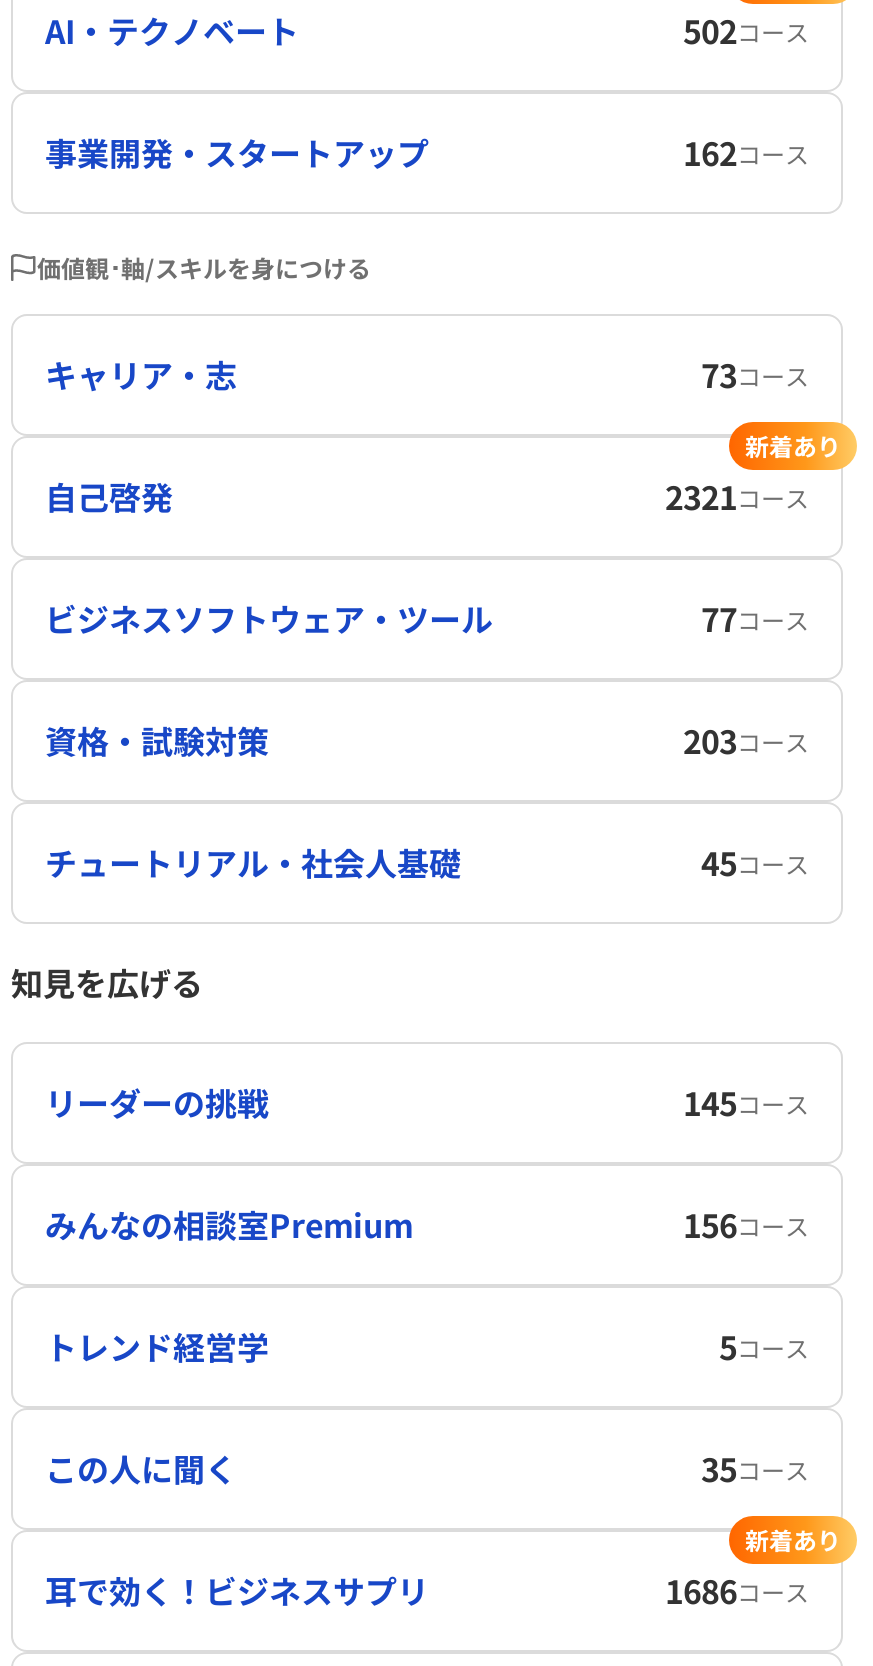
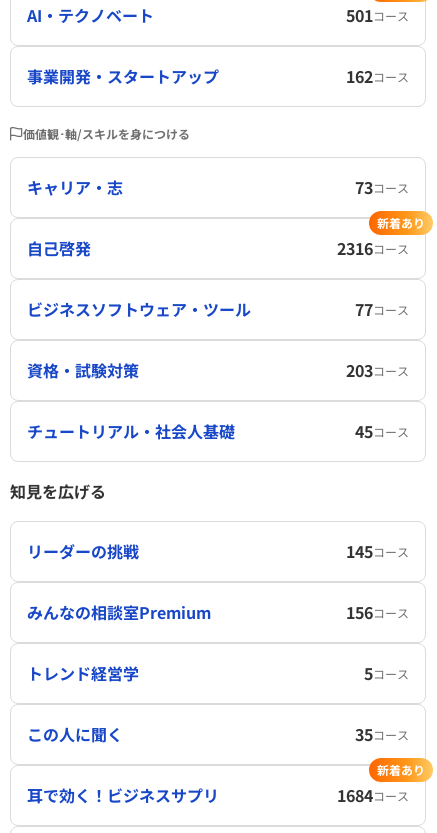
[683,7,809,55] 502コース -> [346,3,409,27] 501コース
[665,473,809,521] 2321コース -> [337,236,409,260] 2316コース
[665,1567,809,1615] 1686コース -> [337,783,409,807] 1684コース

